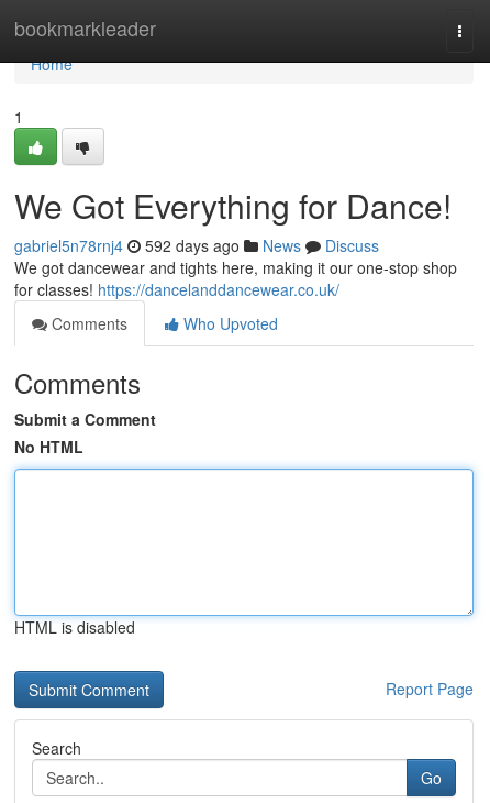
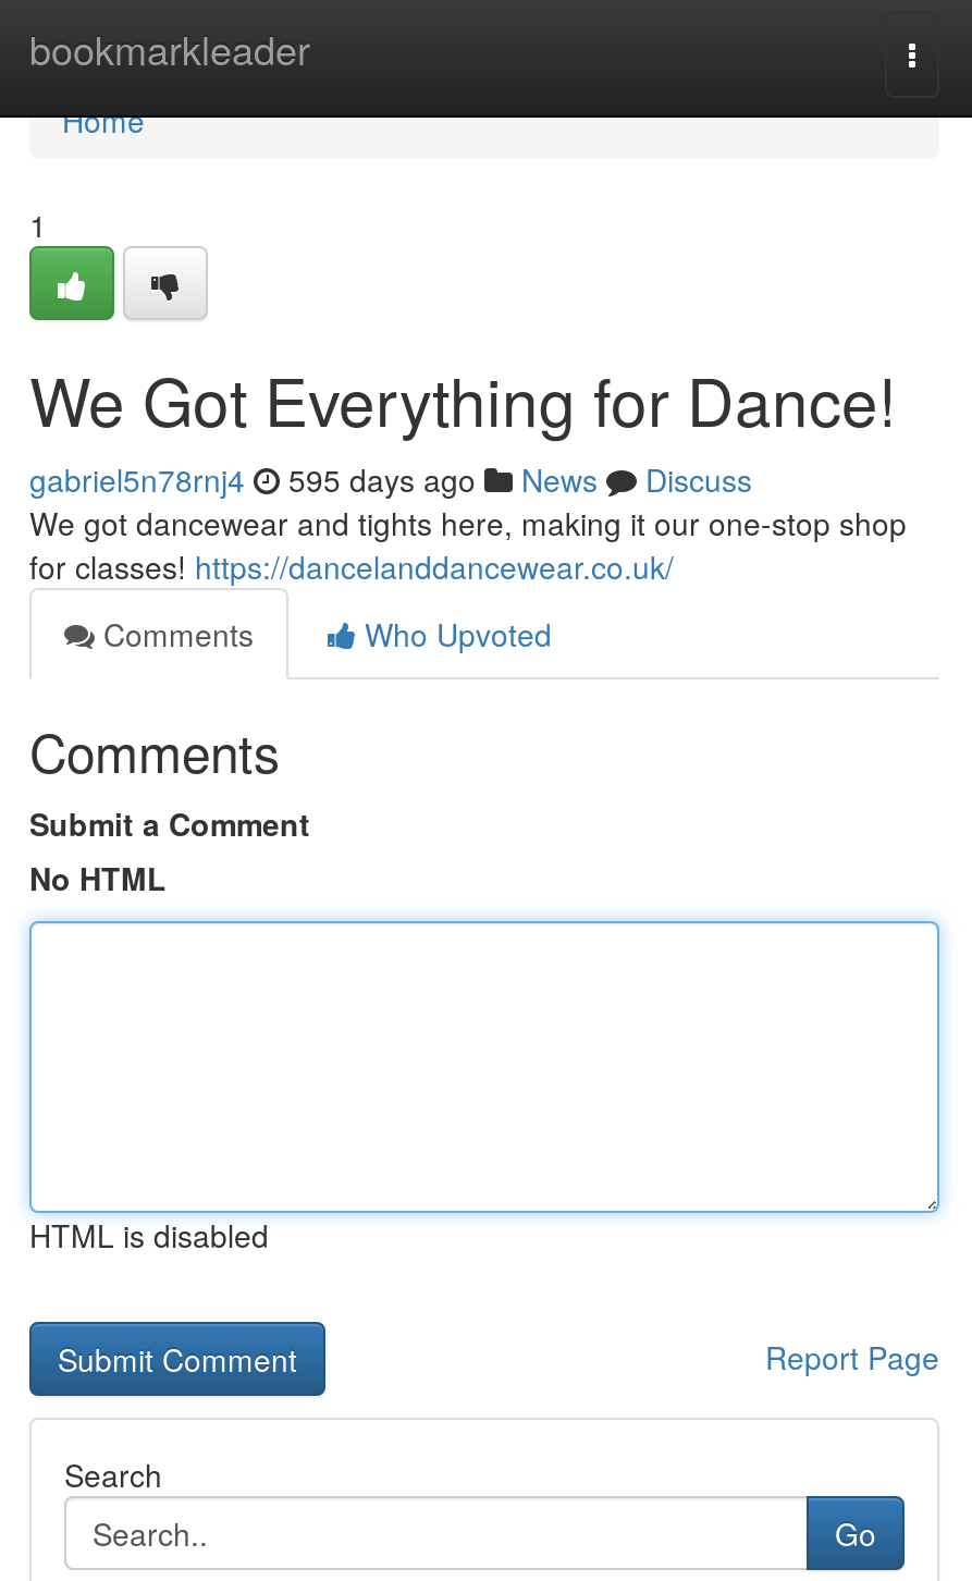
[14,234,379,256] gabriel5n78rnj4 592 days ago News Discuss -> [29,457,752,501] gabriel5n78rnj4 595 days ago News Discuss

